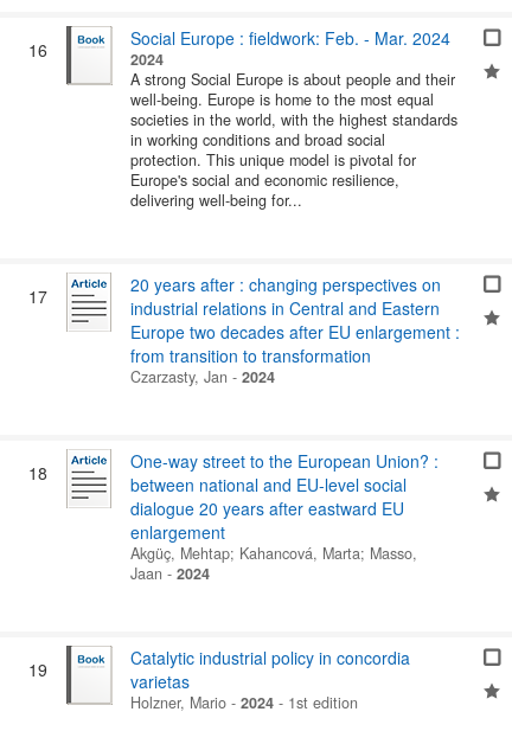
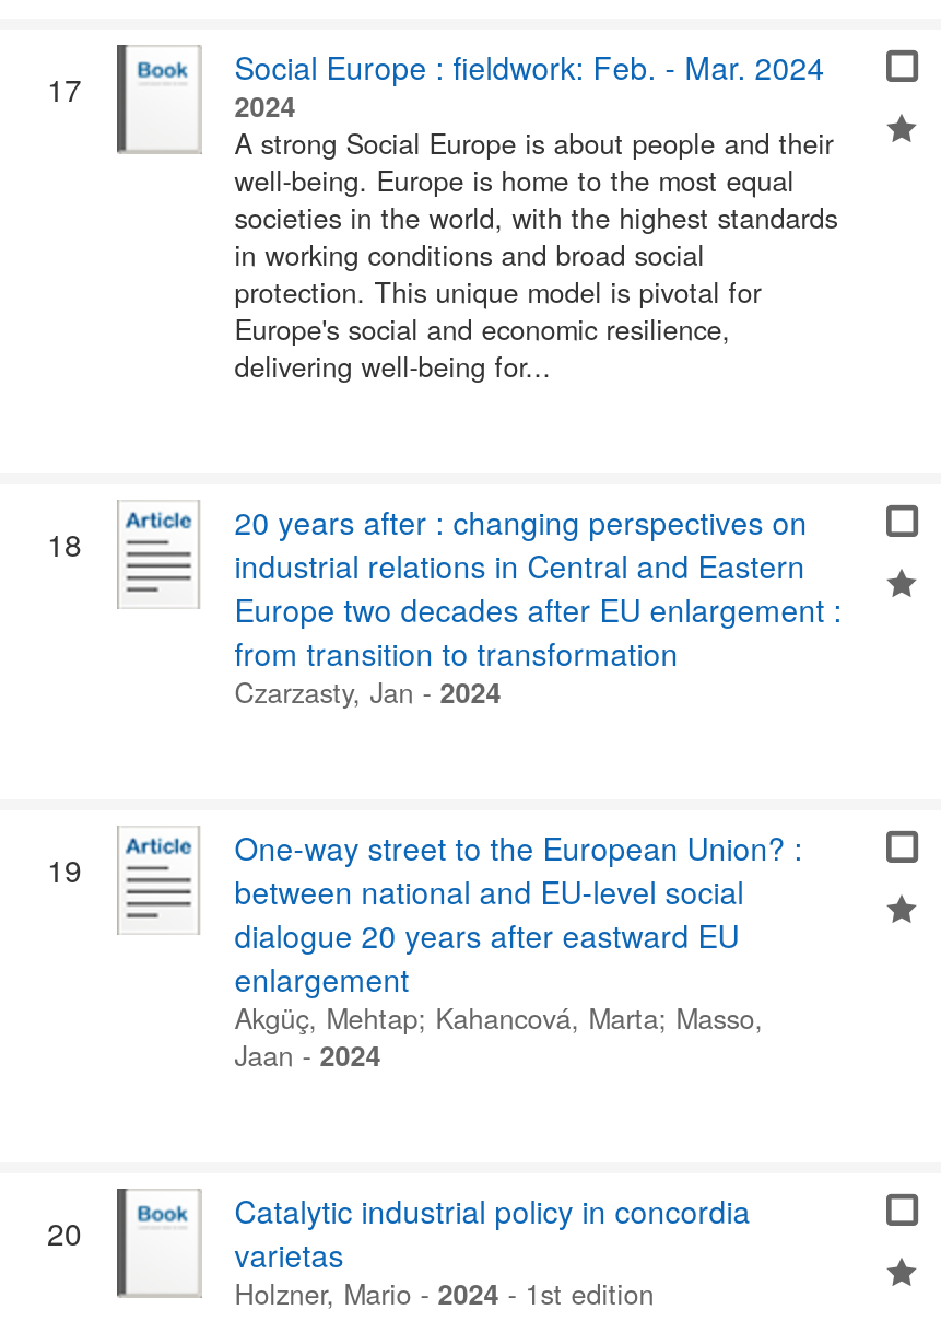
[28,38,47,61] 16 -> [47,66,82,110] 17
[28,284,47,308] 17 -> [47,521,82,565] 18
[28,461,47,484] 18 -> [47,847,82,891] 19
[28,657,47,681] 19 -> [47,1210,82,1254] 20

